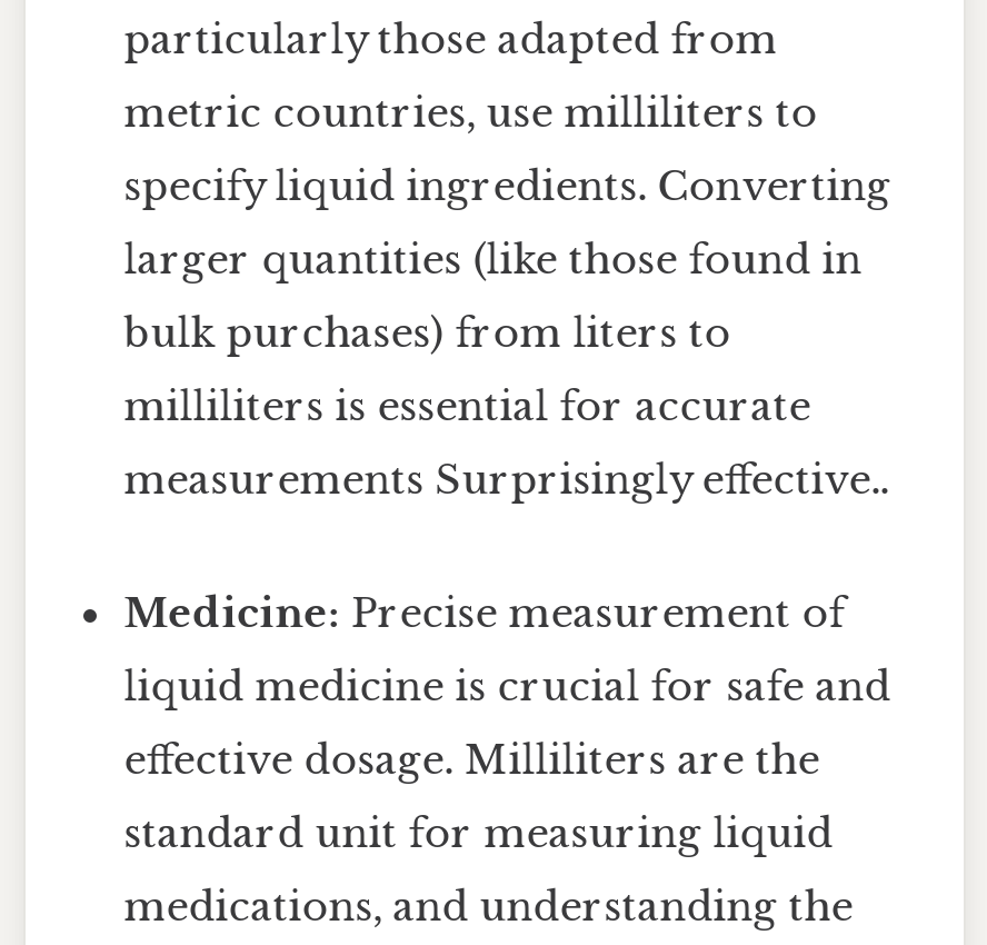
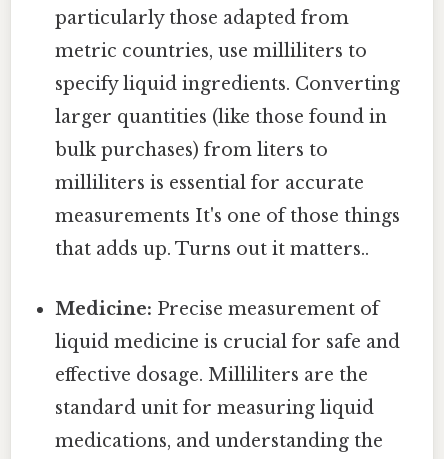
[124,456,889,505] measurements Surprisingly effective.. -> [55,205,400,260] measurements It's one of those things | that adds up. Turns out it matters..

